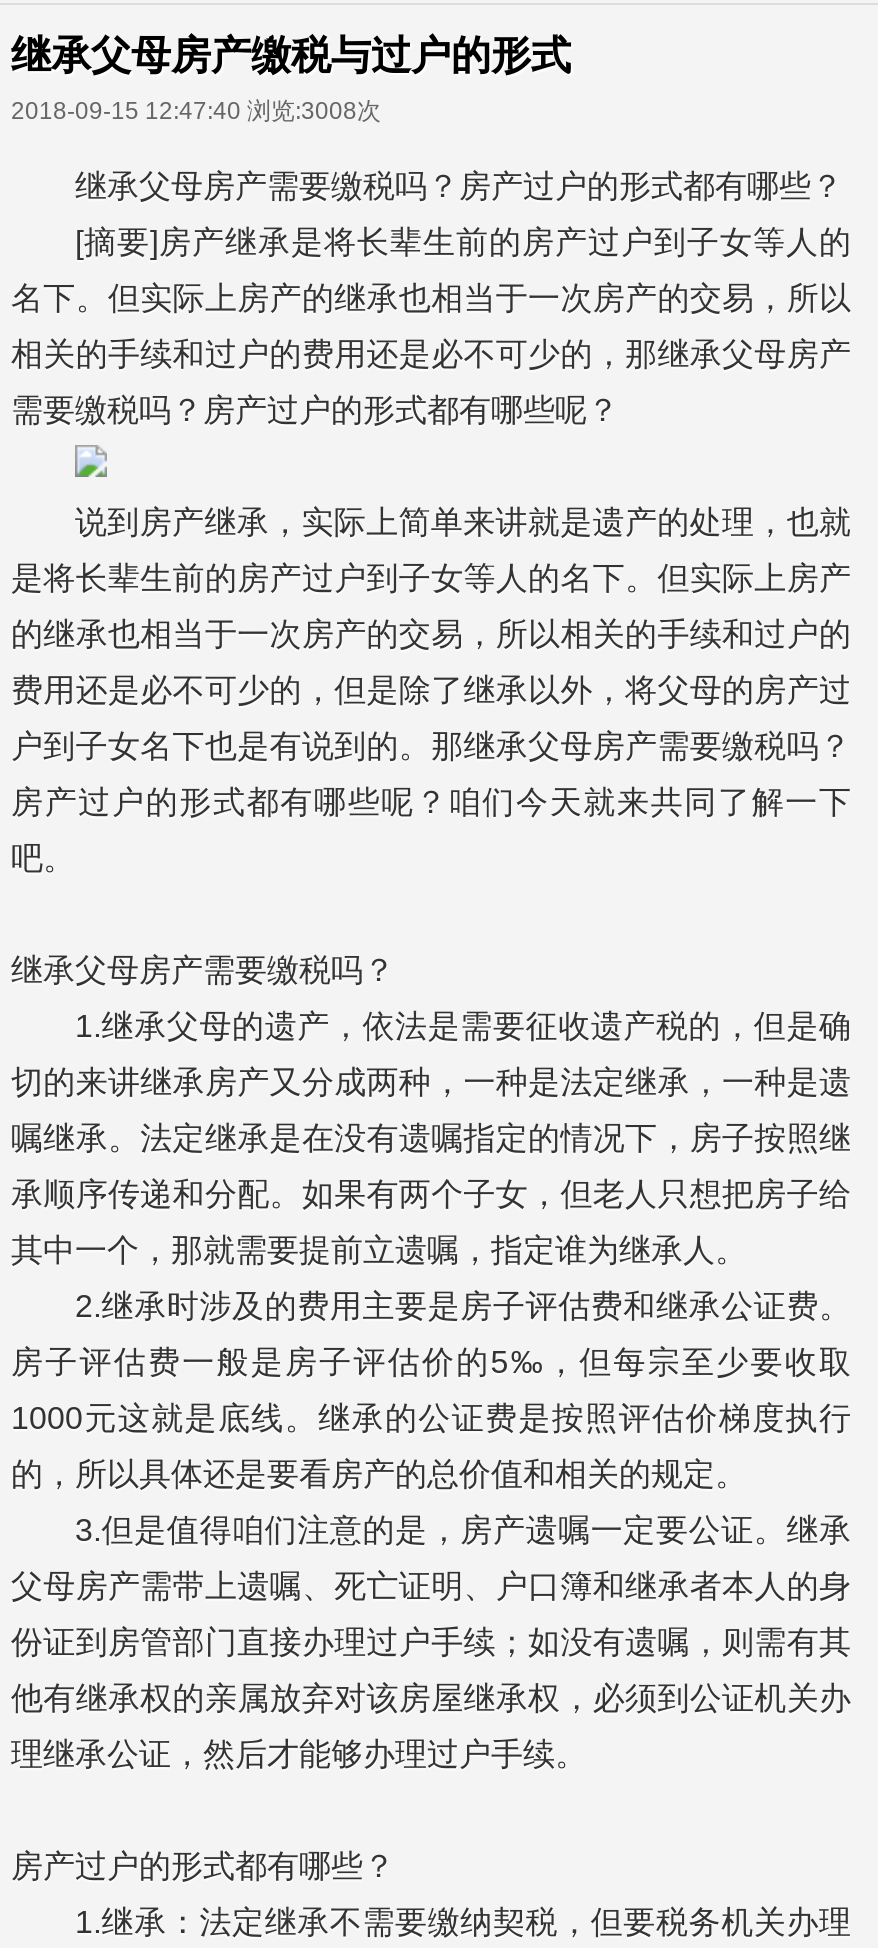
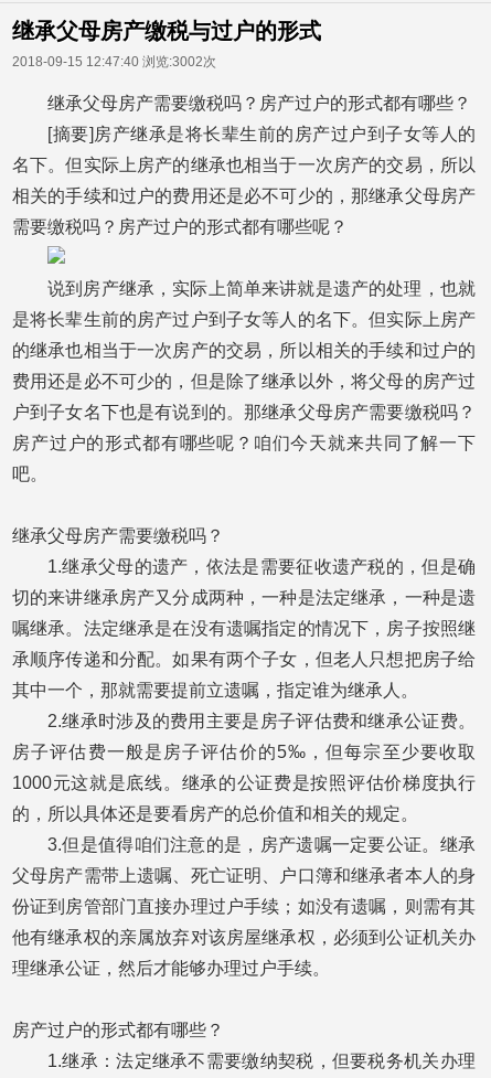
[11,97,381,125] 2018-09-15 12:47:40浏览:3008次 -> [12,54,216,70] 2018-09-15 12:47:40浏览:3002次

